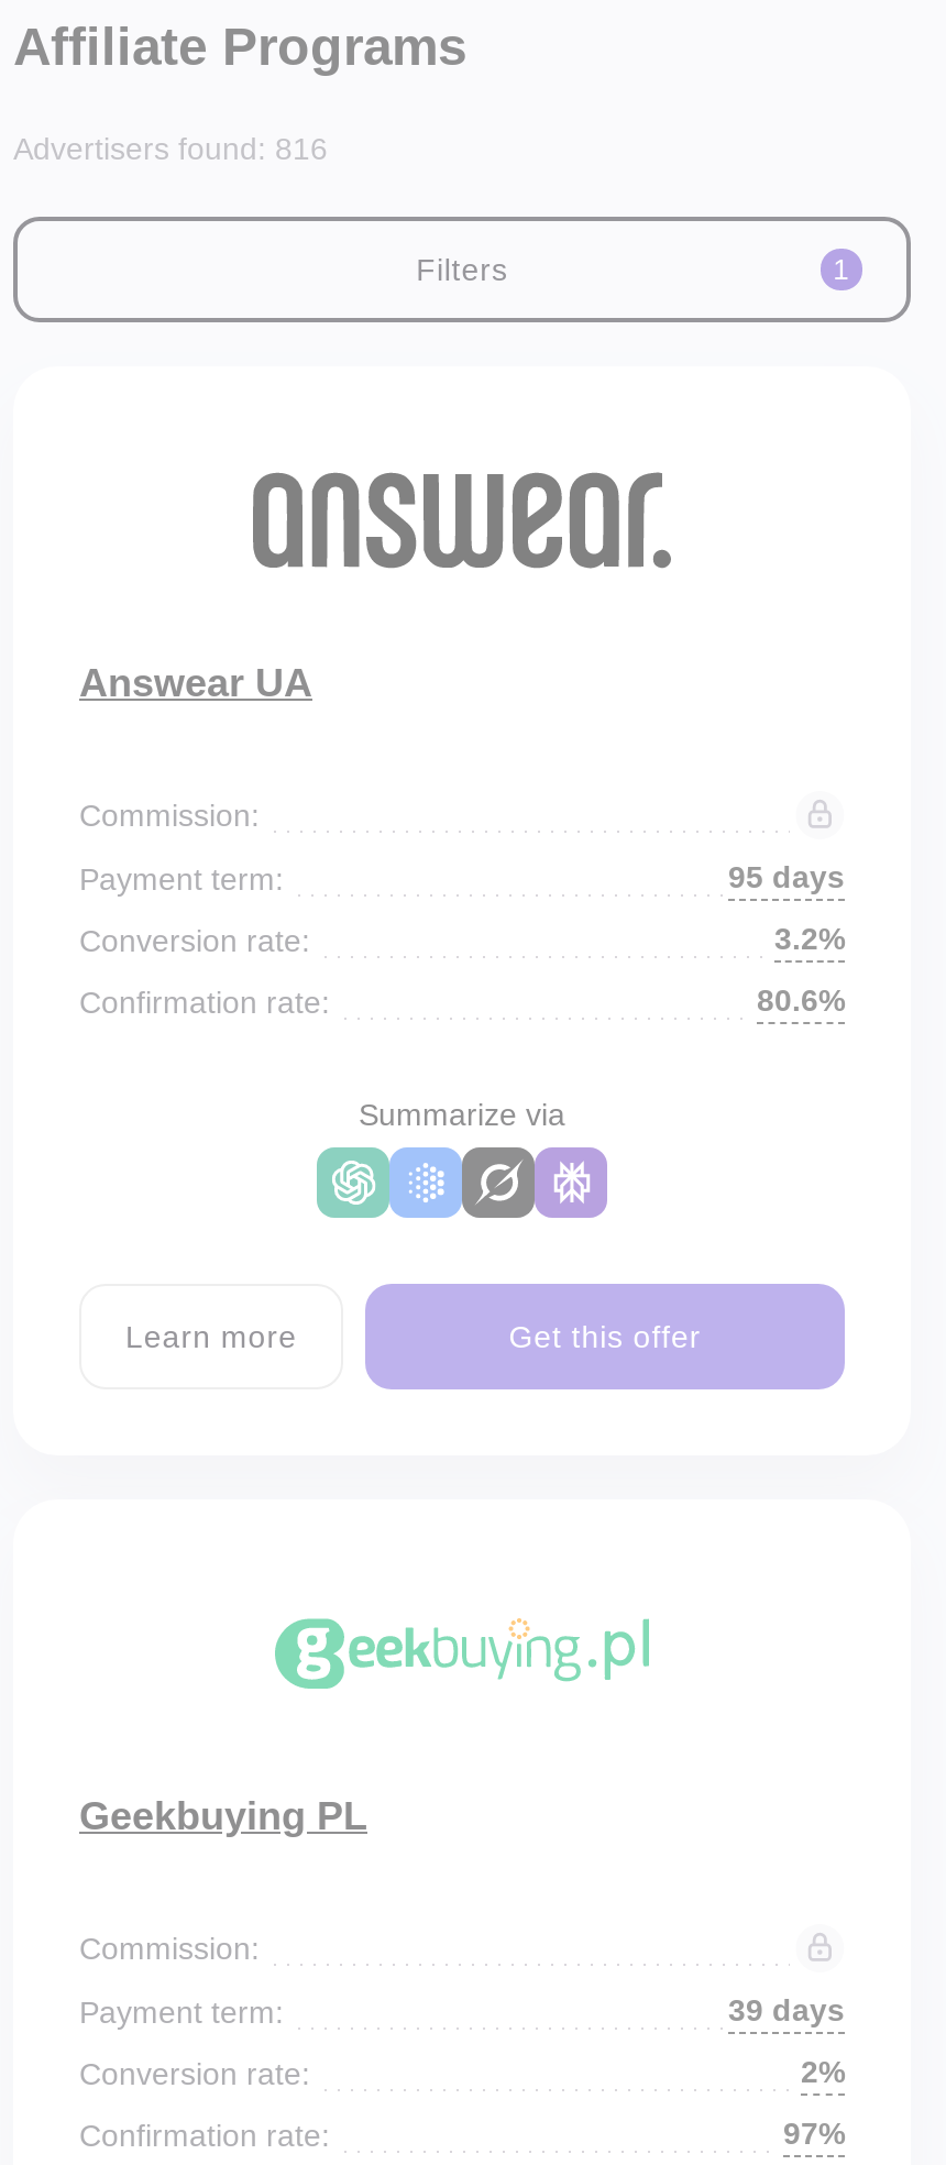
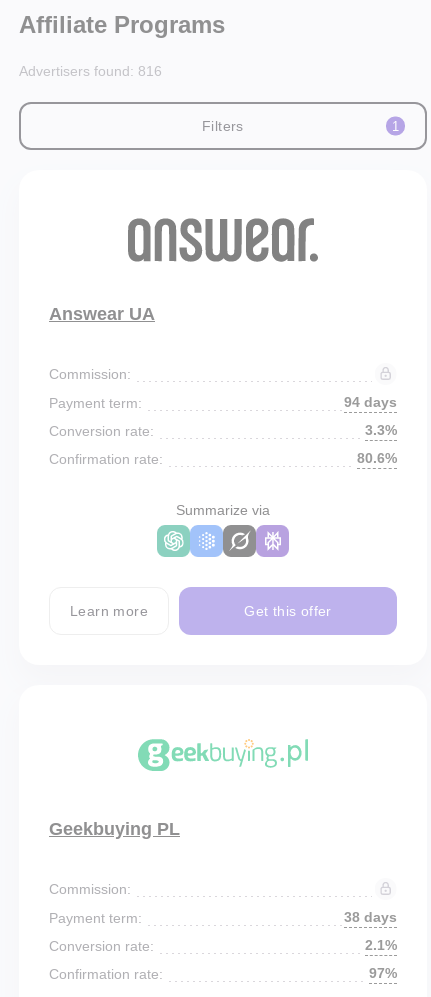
[728,859,845,894] 95 days -> [344,394,397,410] 94 days
[774,921,845,956] 3.2% -> [365,422,397,438] 3.3%
[728,1992,845,2027] 39 days -> [344,909,397,925] 38 days
[801,2054,845,2089] 2% -> [365,937,397,953] 2.1%

